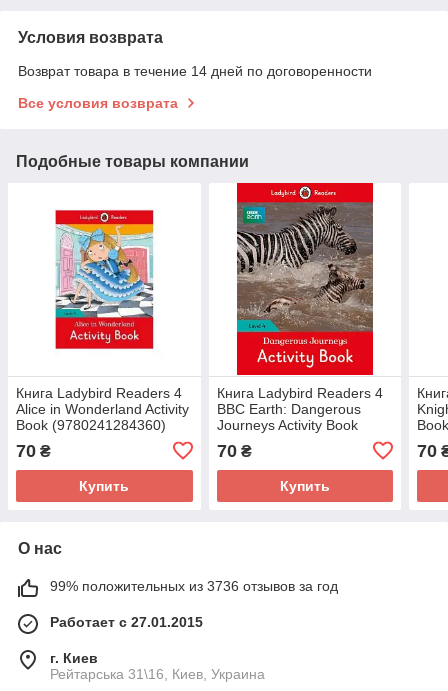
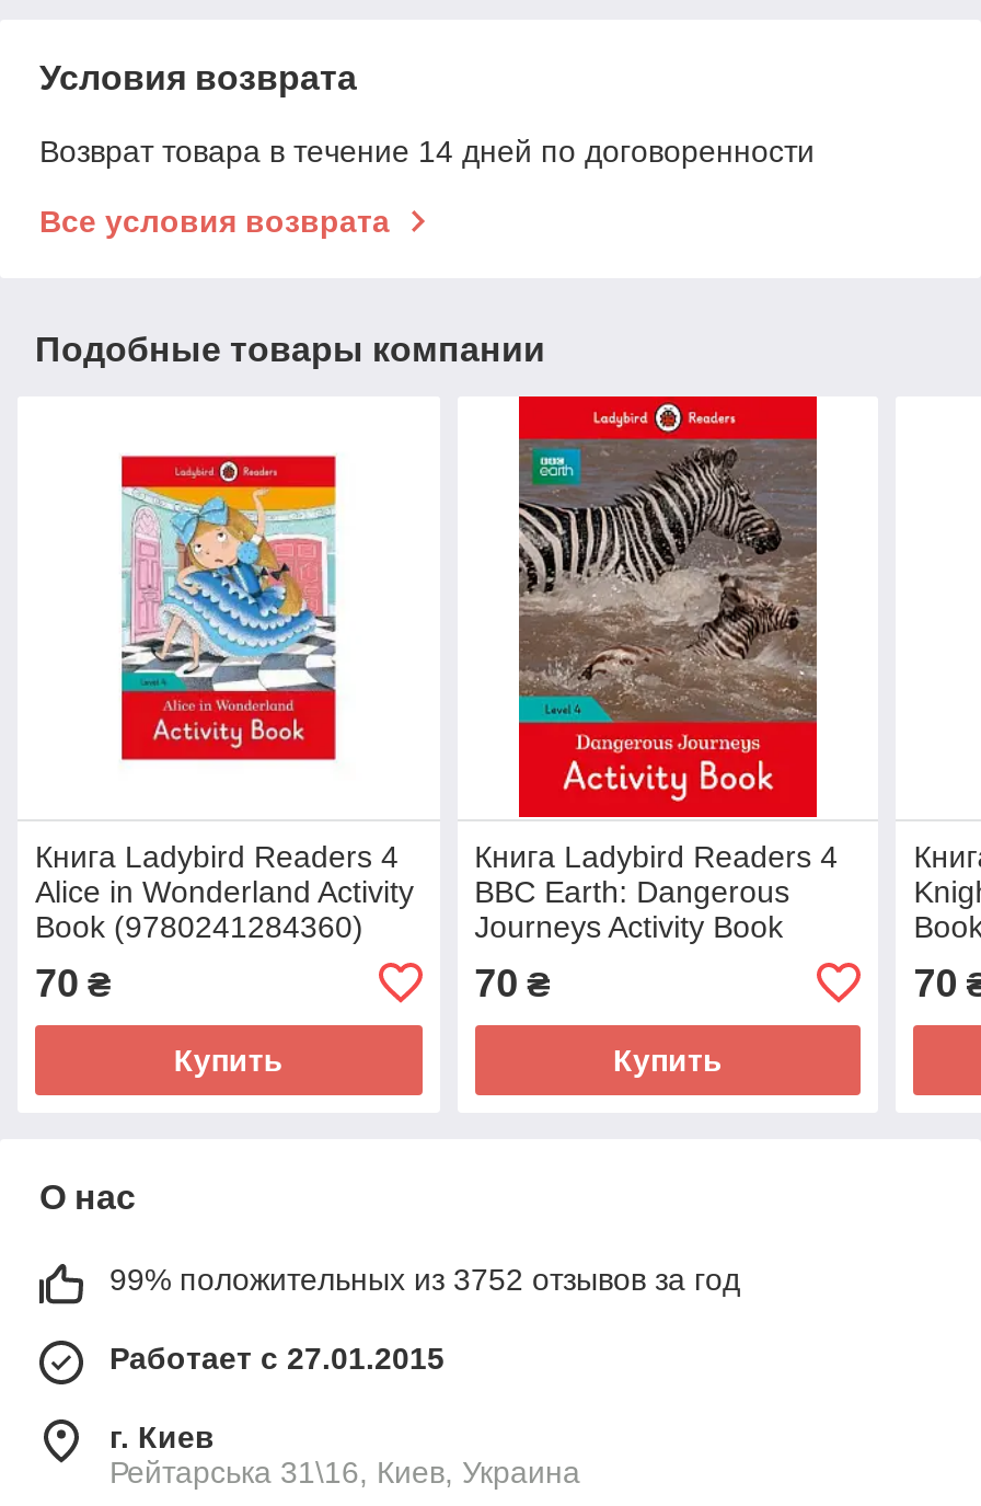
[50,577,338,593] 99% положительных из 3736 отзывов за год -> [109,1261,740,1296] 99% положительных из 3752 отзывов за год

